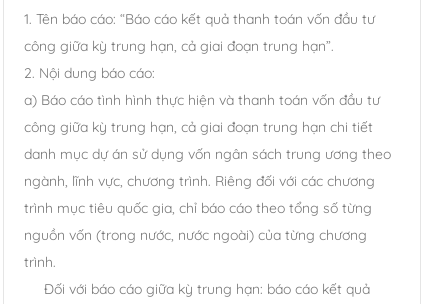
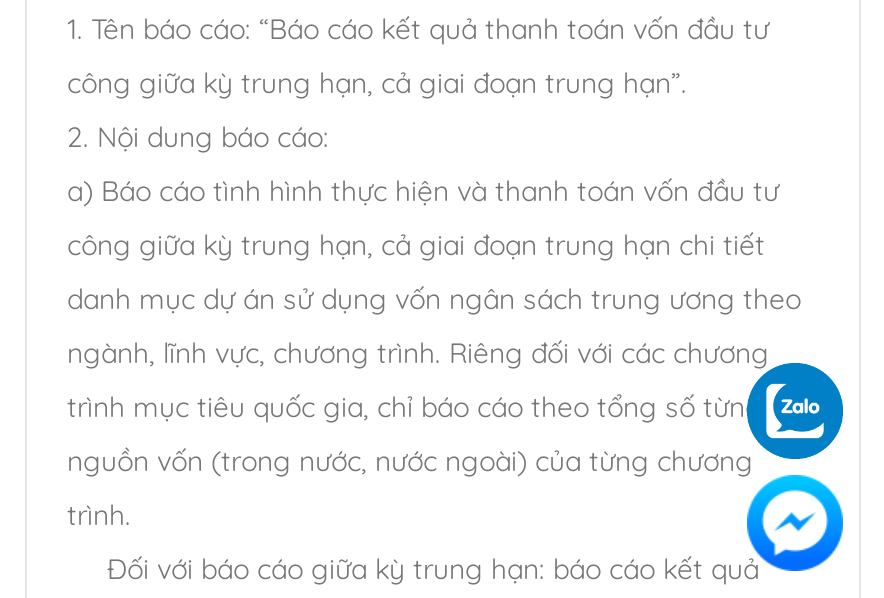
none -> [745,361,845,573] [image]

